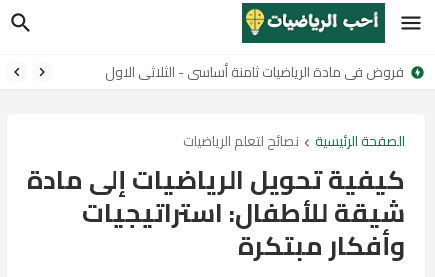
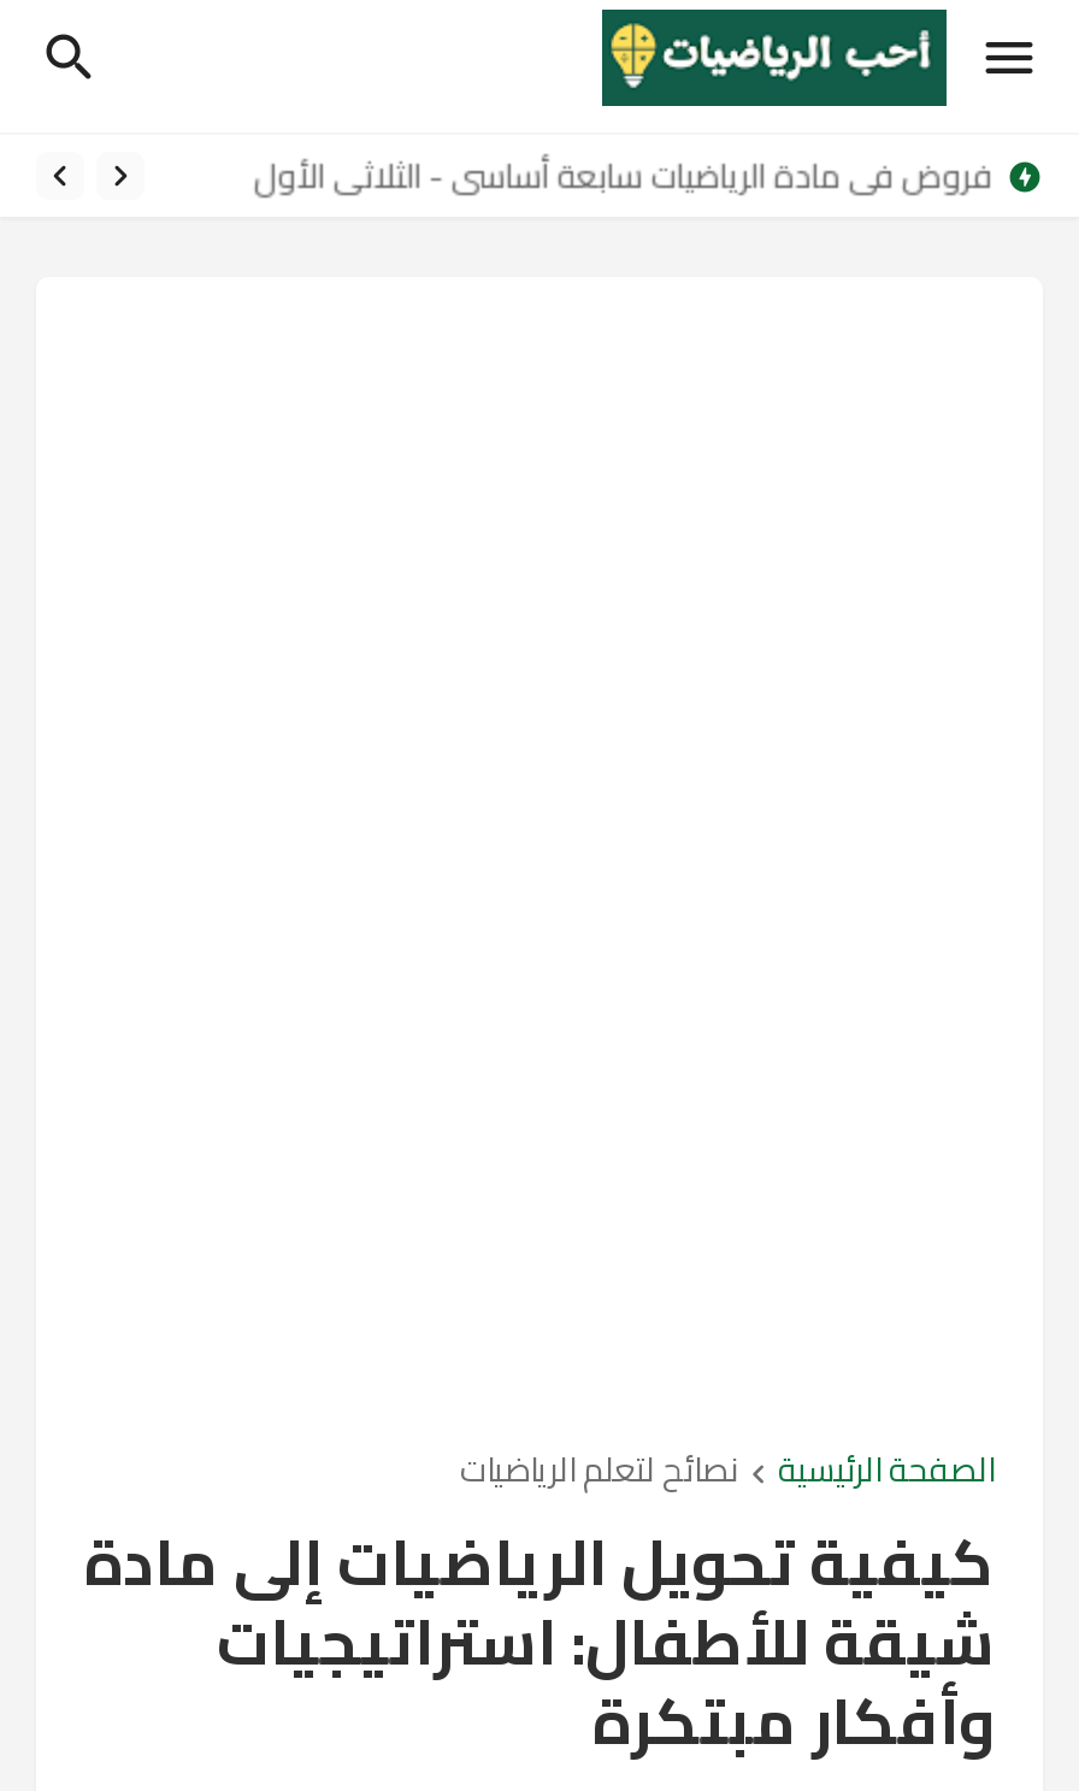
[105,59,404,85] فروض في مادة الرياضيات ثامنة أساسي - الثلاثي الاول -> [253,145,992,207] فروض في مادة الرياضيات سابعة أساسي - الثلاثي الأول

